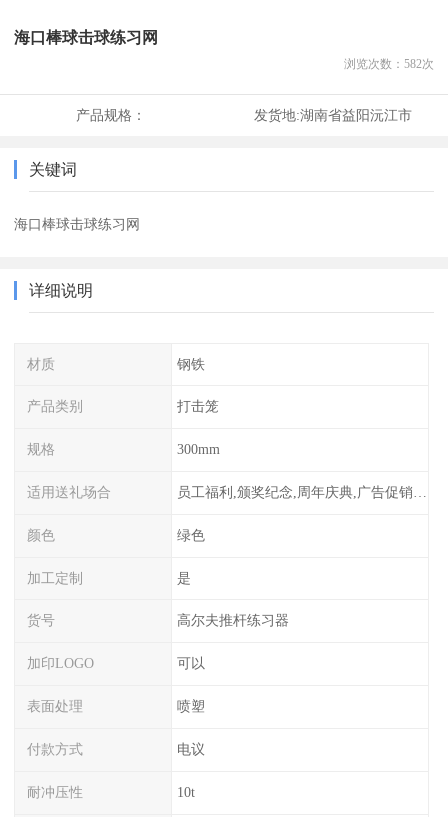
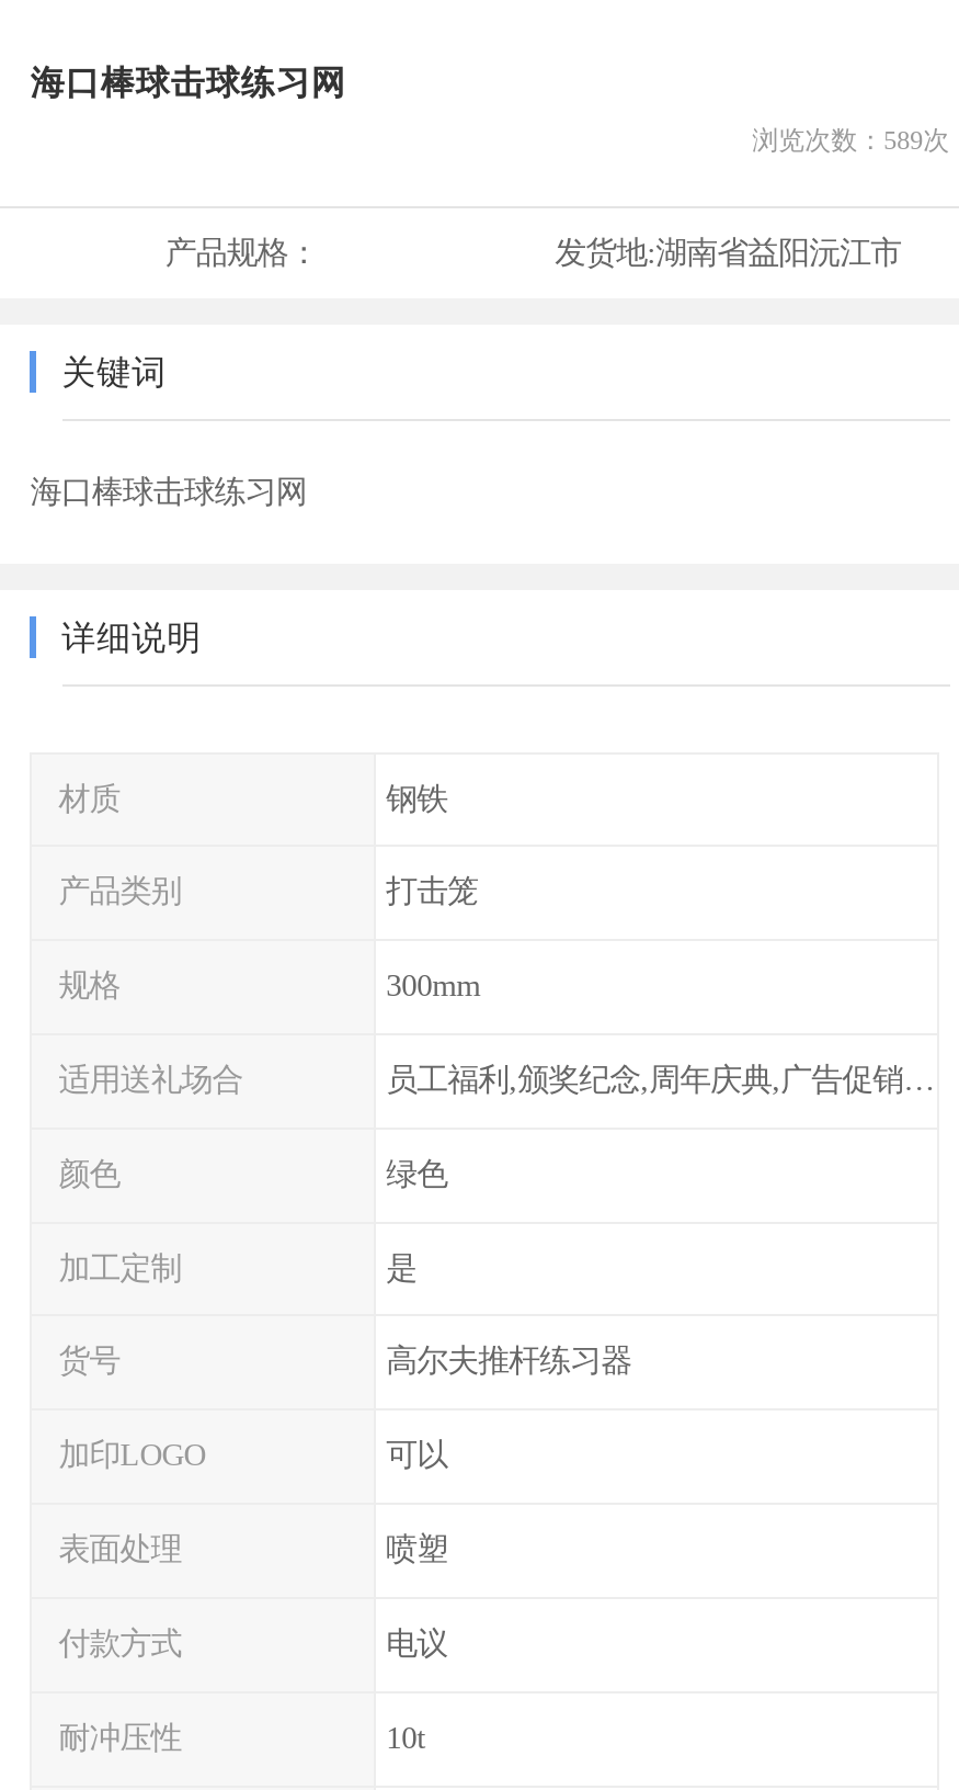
[344,57,434,71] 浏览次数：582次 -> [752,124,950,155] 浏览次数：589次

